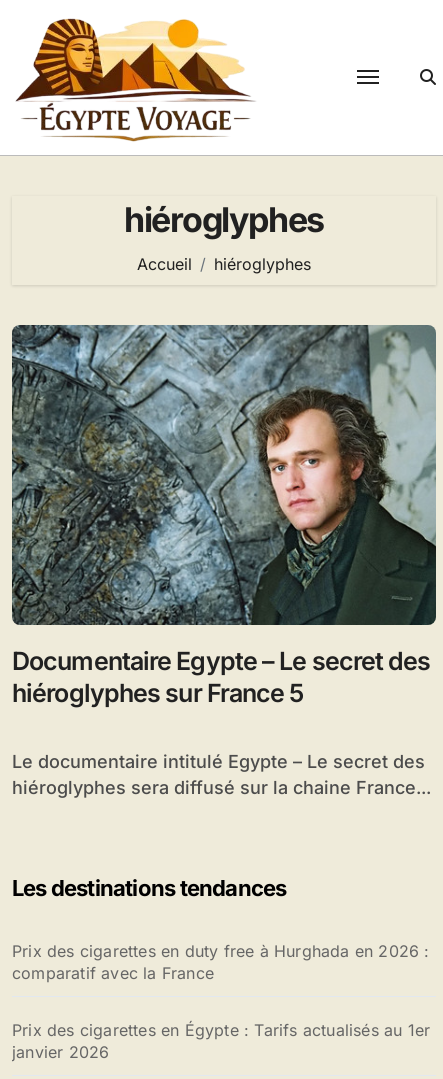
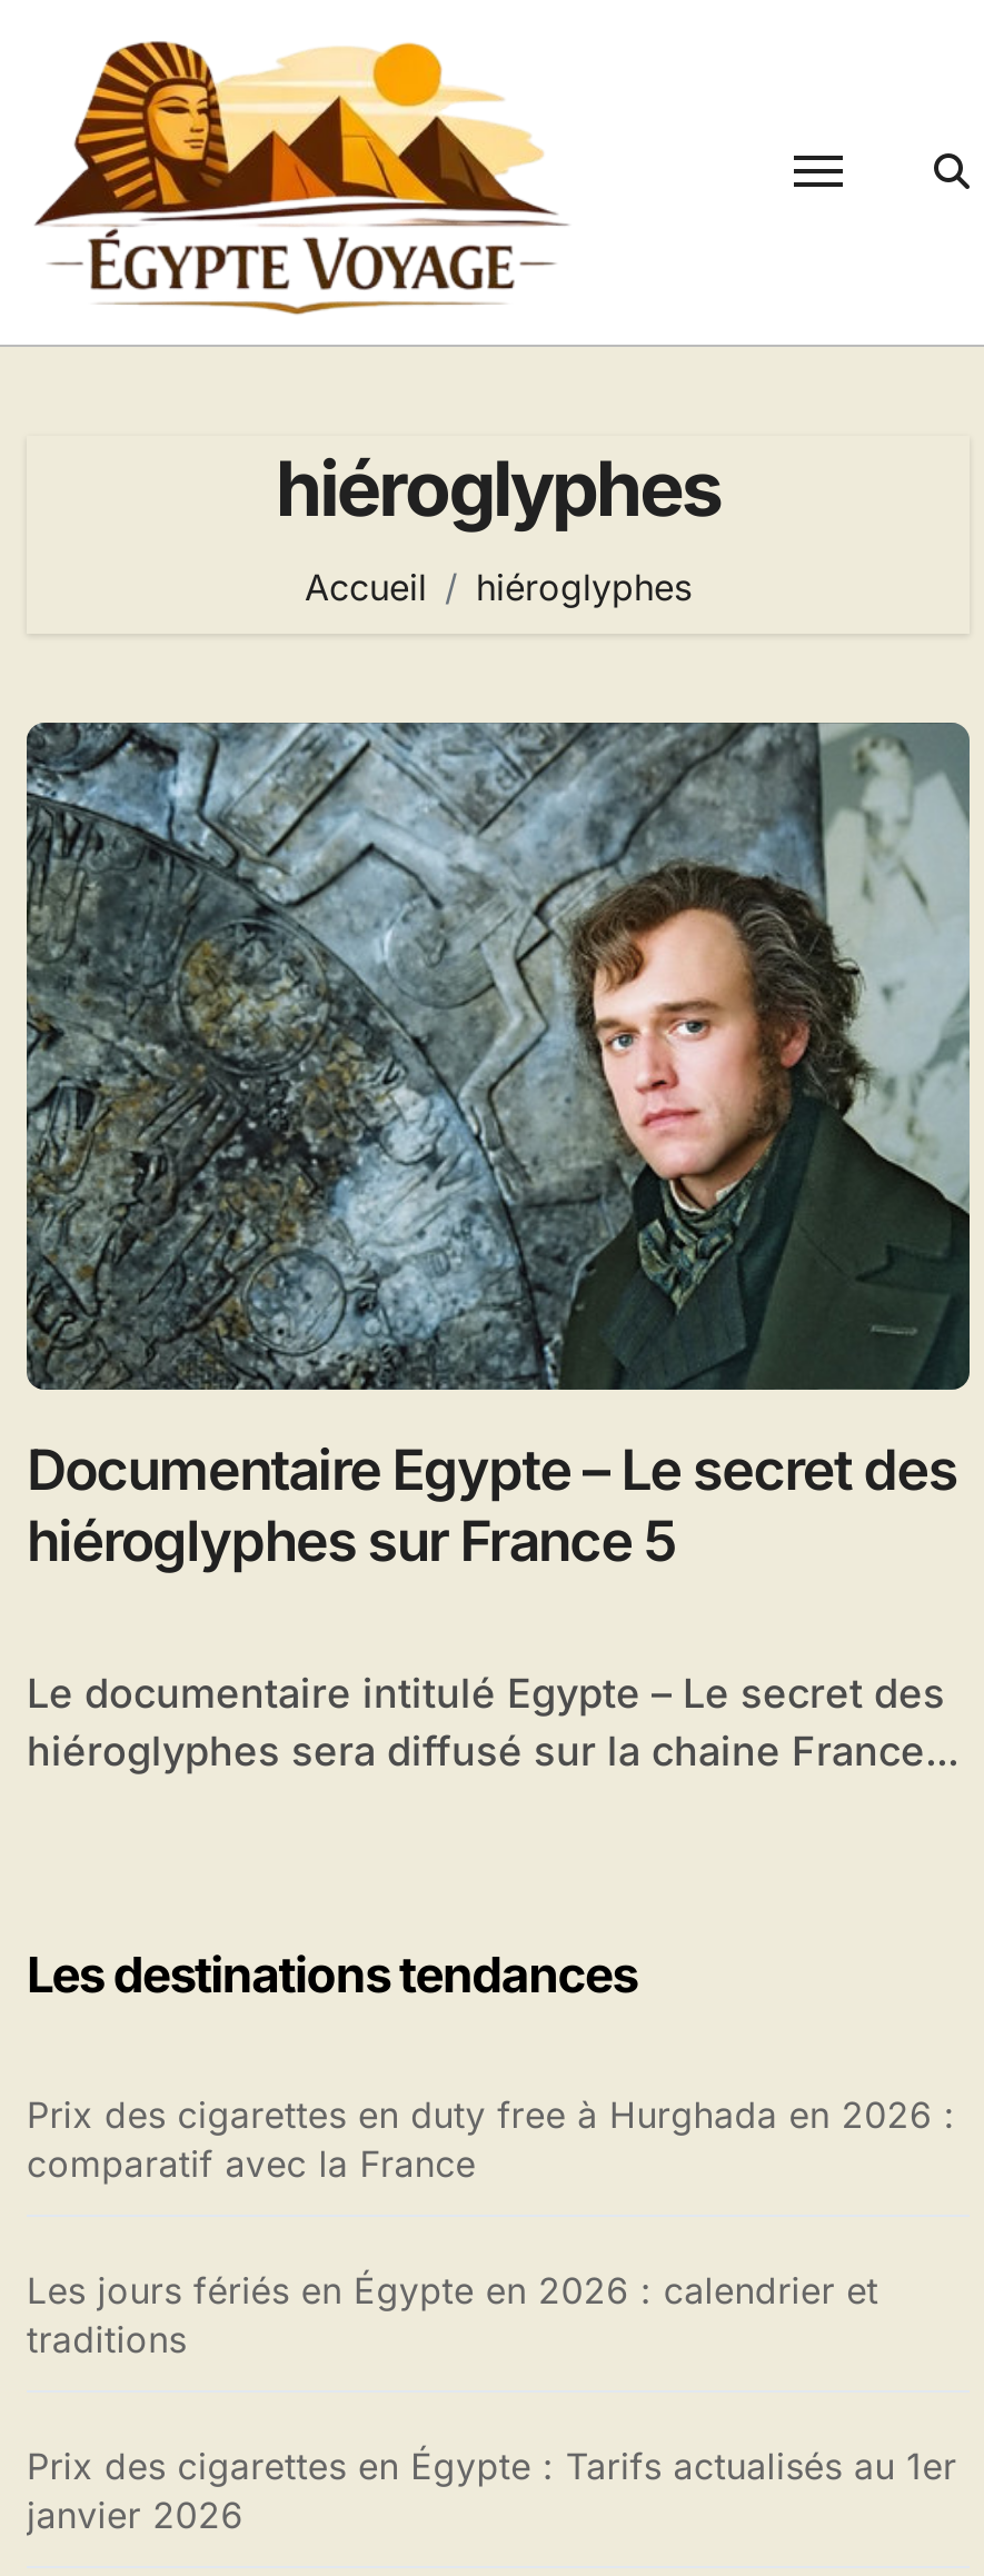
none -> [27,2267,878,2361] Les jours fériés en Égypte en 2026 : calendrier et | traditions

